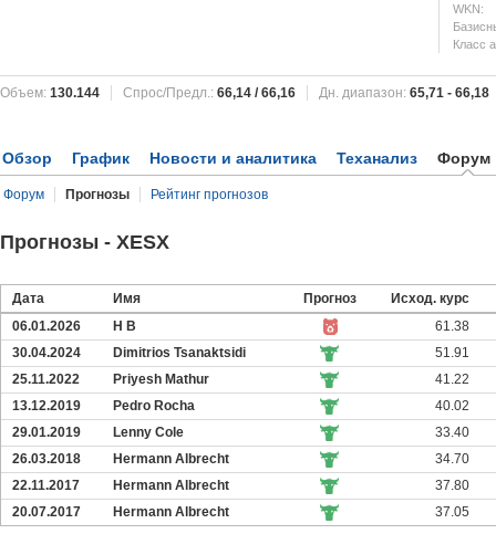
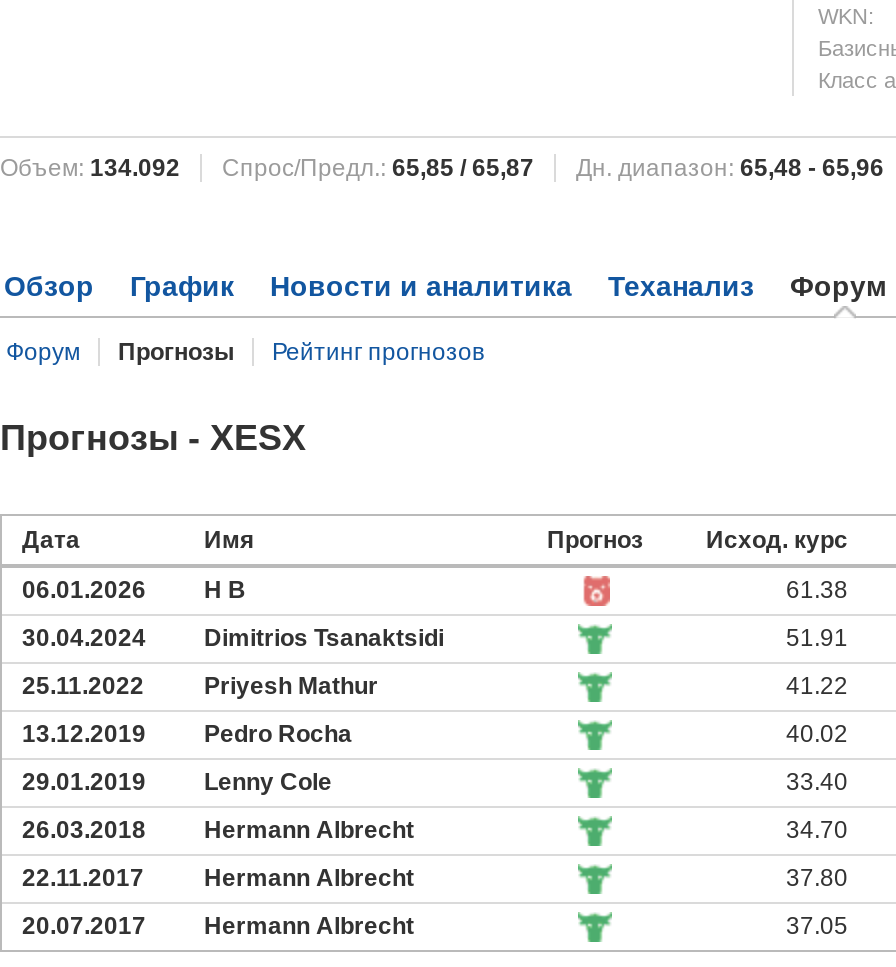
[0,85,100,101] Объем: 130.144 -> [0,154,180,182] Объем: 134.092
[123,85,296,101] Спрос/Предл.: 66,14 / 66,16 -> [222,154,534,182] Спрос/Предл.: 65,85 / 65,87
[319,85,489,101] Дн. диапазон: 65,71 - 66,18 -> [576,154,884,182] Дн. диапазон: 65,48 - 65,96

